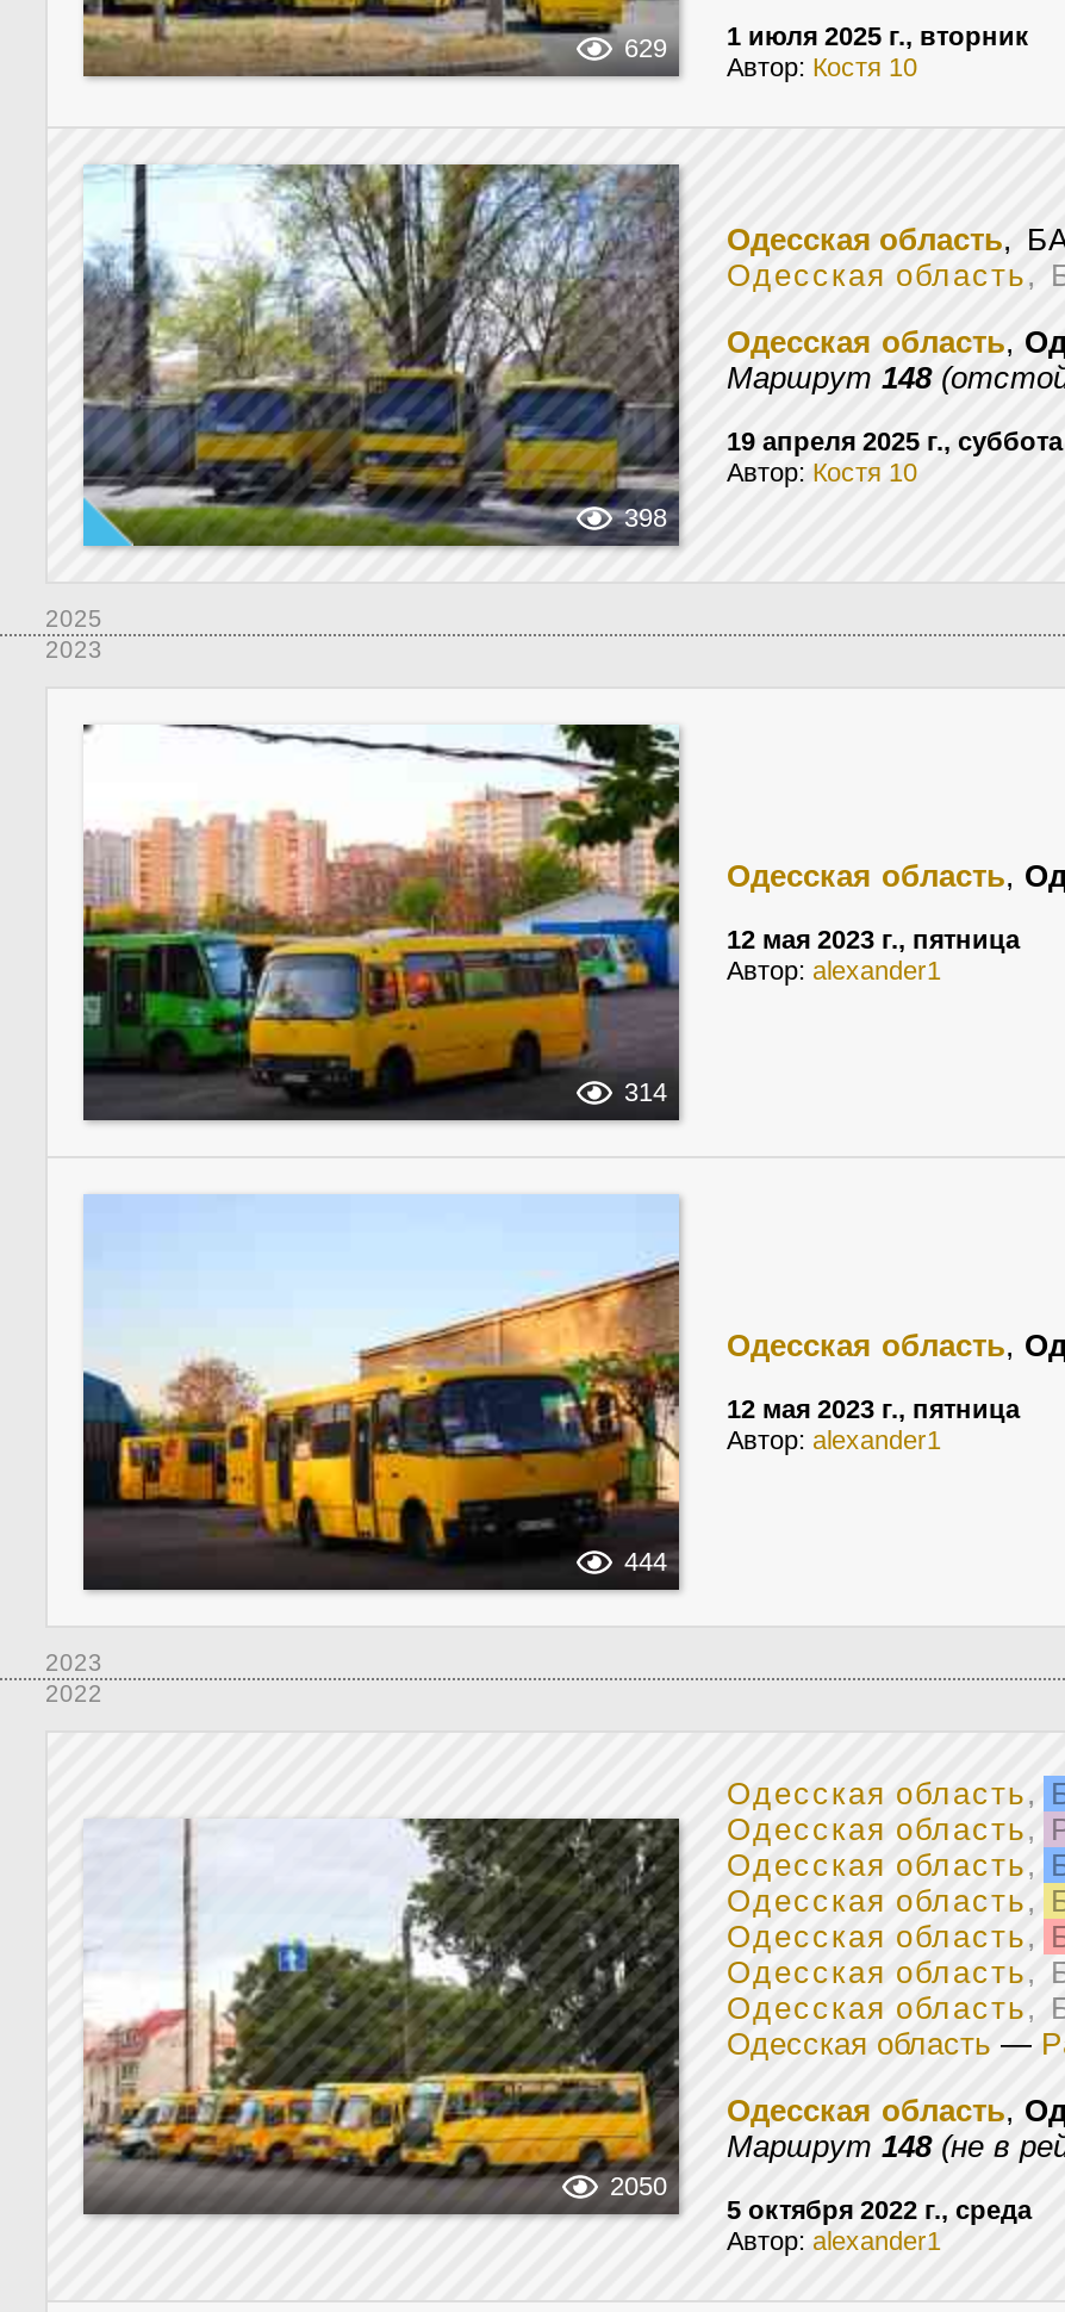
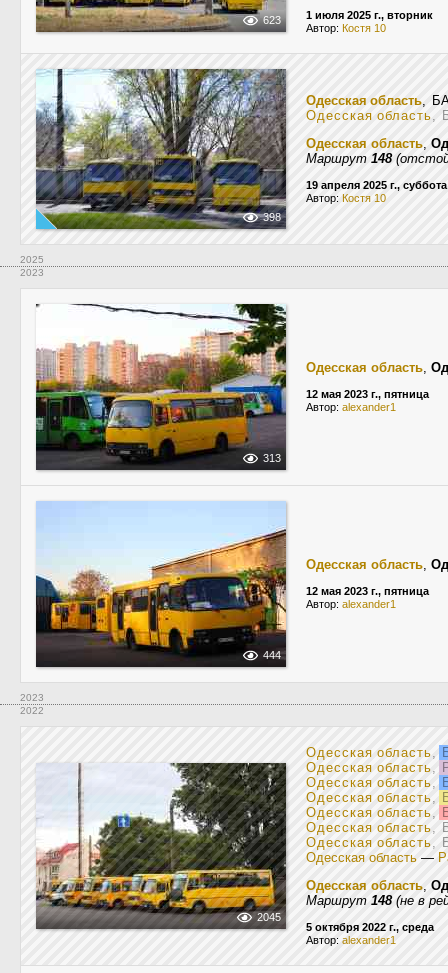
[624,33,667,62] 629 -> [263,14,281,26] 623
[624,1077,667,1106] 314 -> [263,452,281,464] 313
[610,2171,667,2200] 2050 -> [257,911,281,923] 2045

